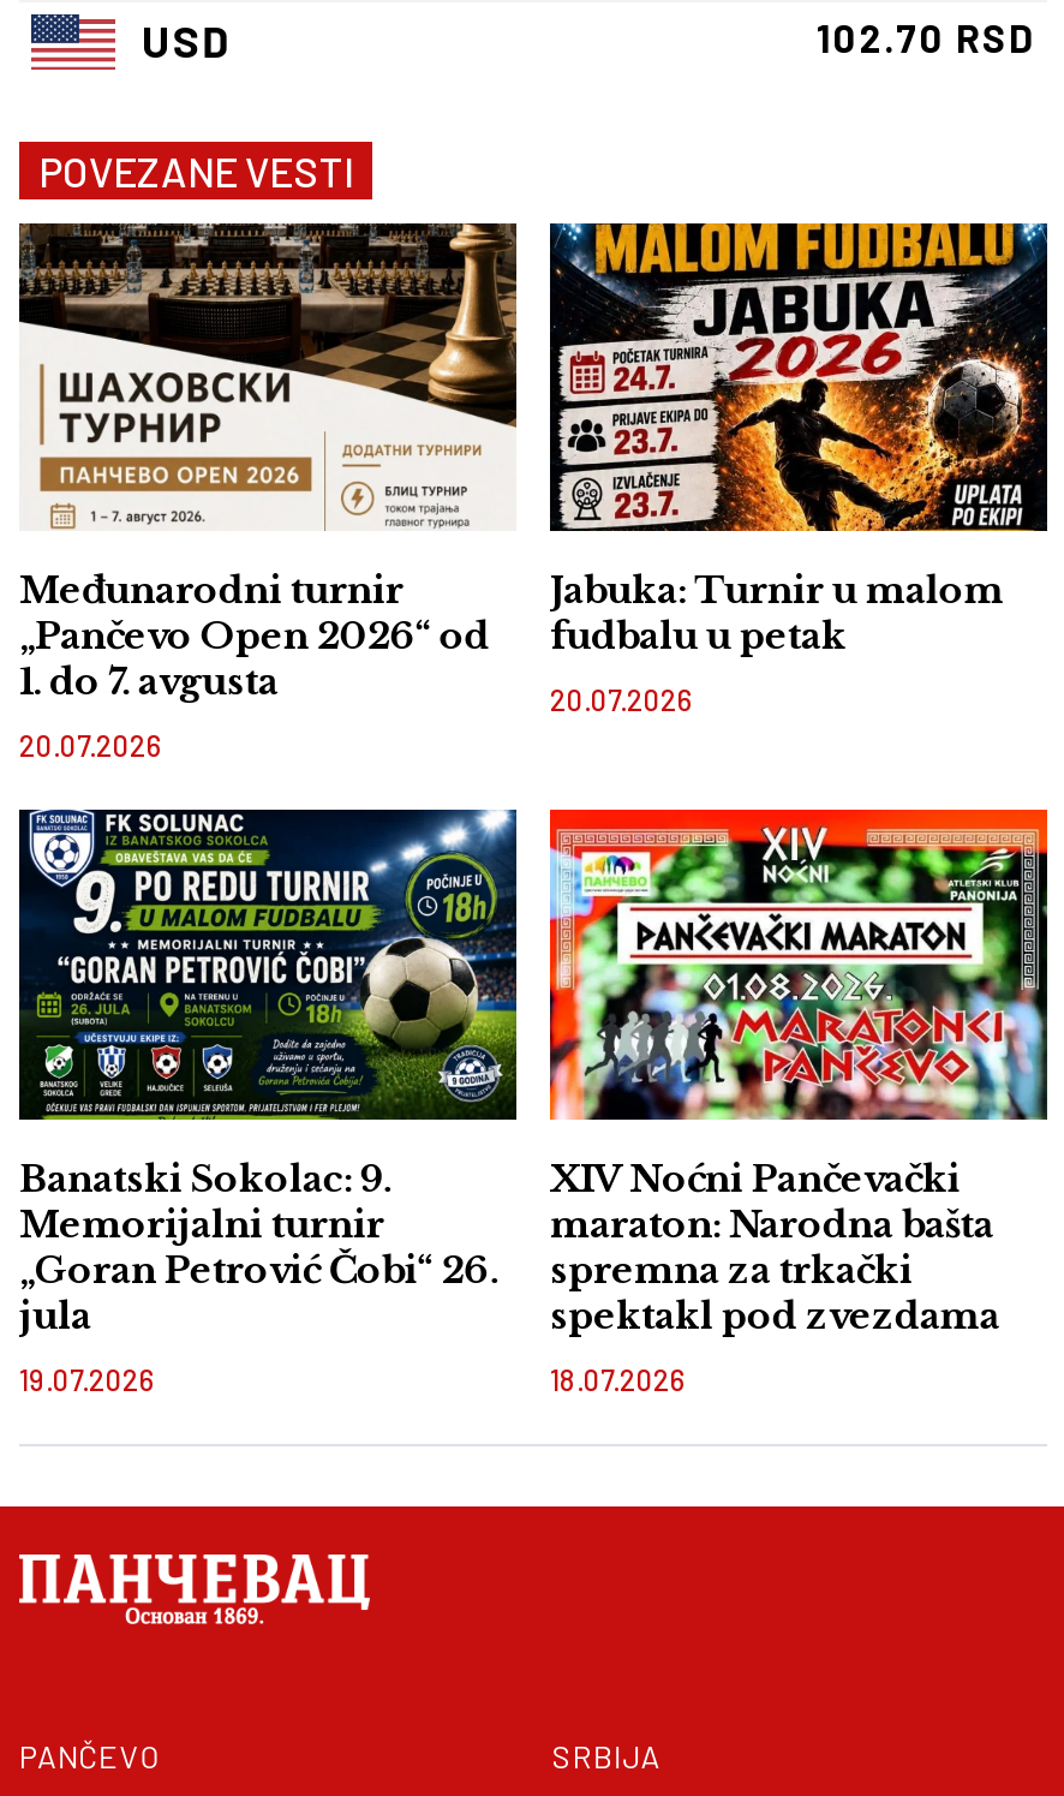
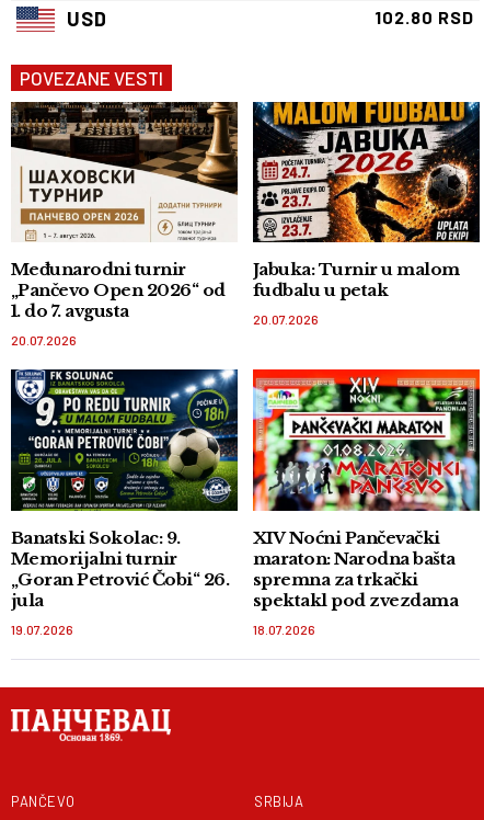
[817,14,1035,59] 102.70 RSD -> [374,6,474,27] 102.80 RSD

